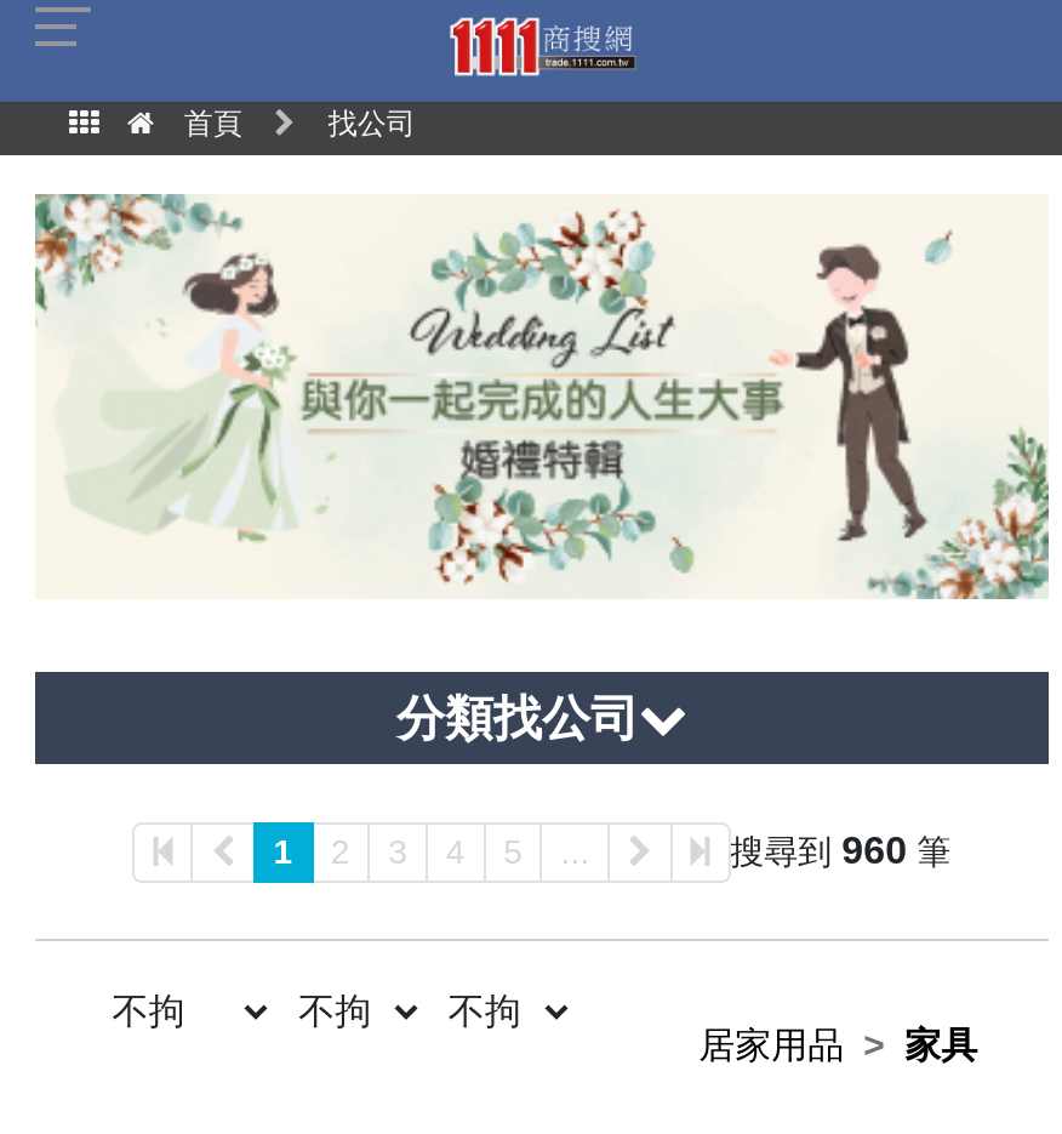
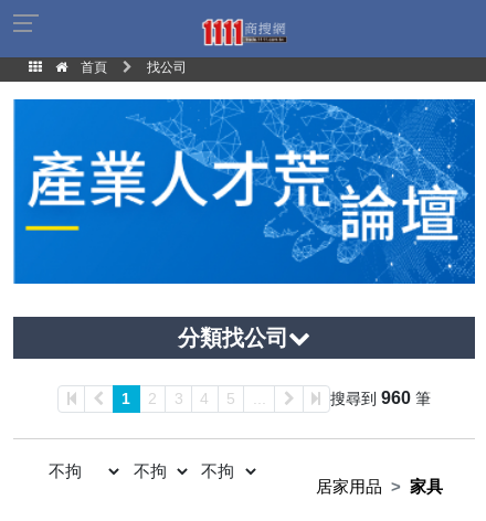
[33,192,1051,602] [image] -> [12,98,476,285] [image]

